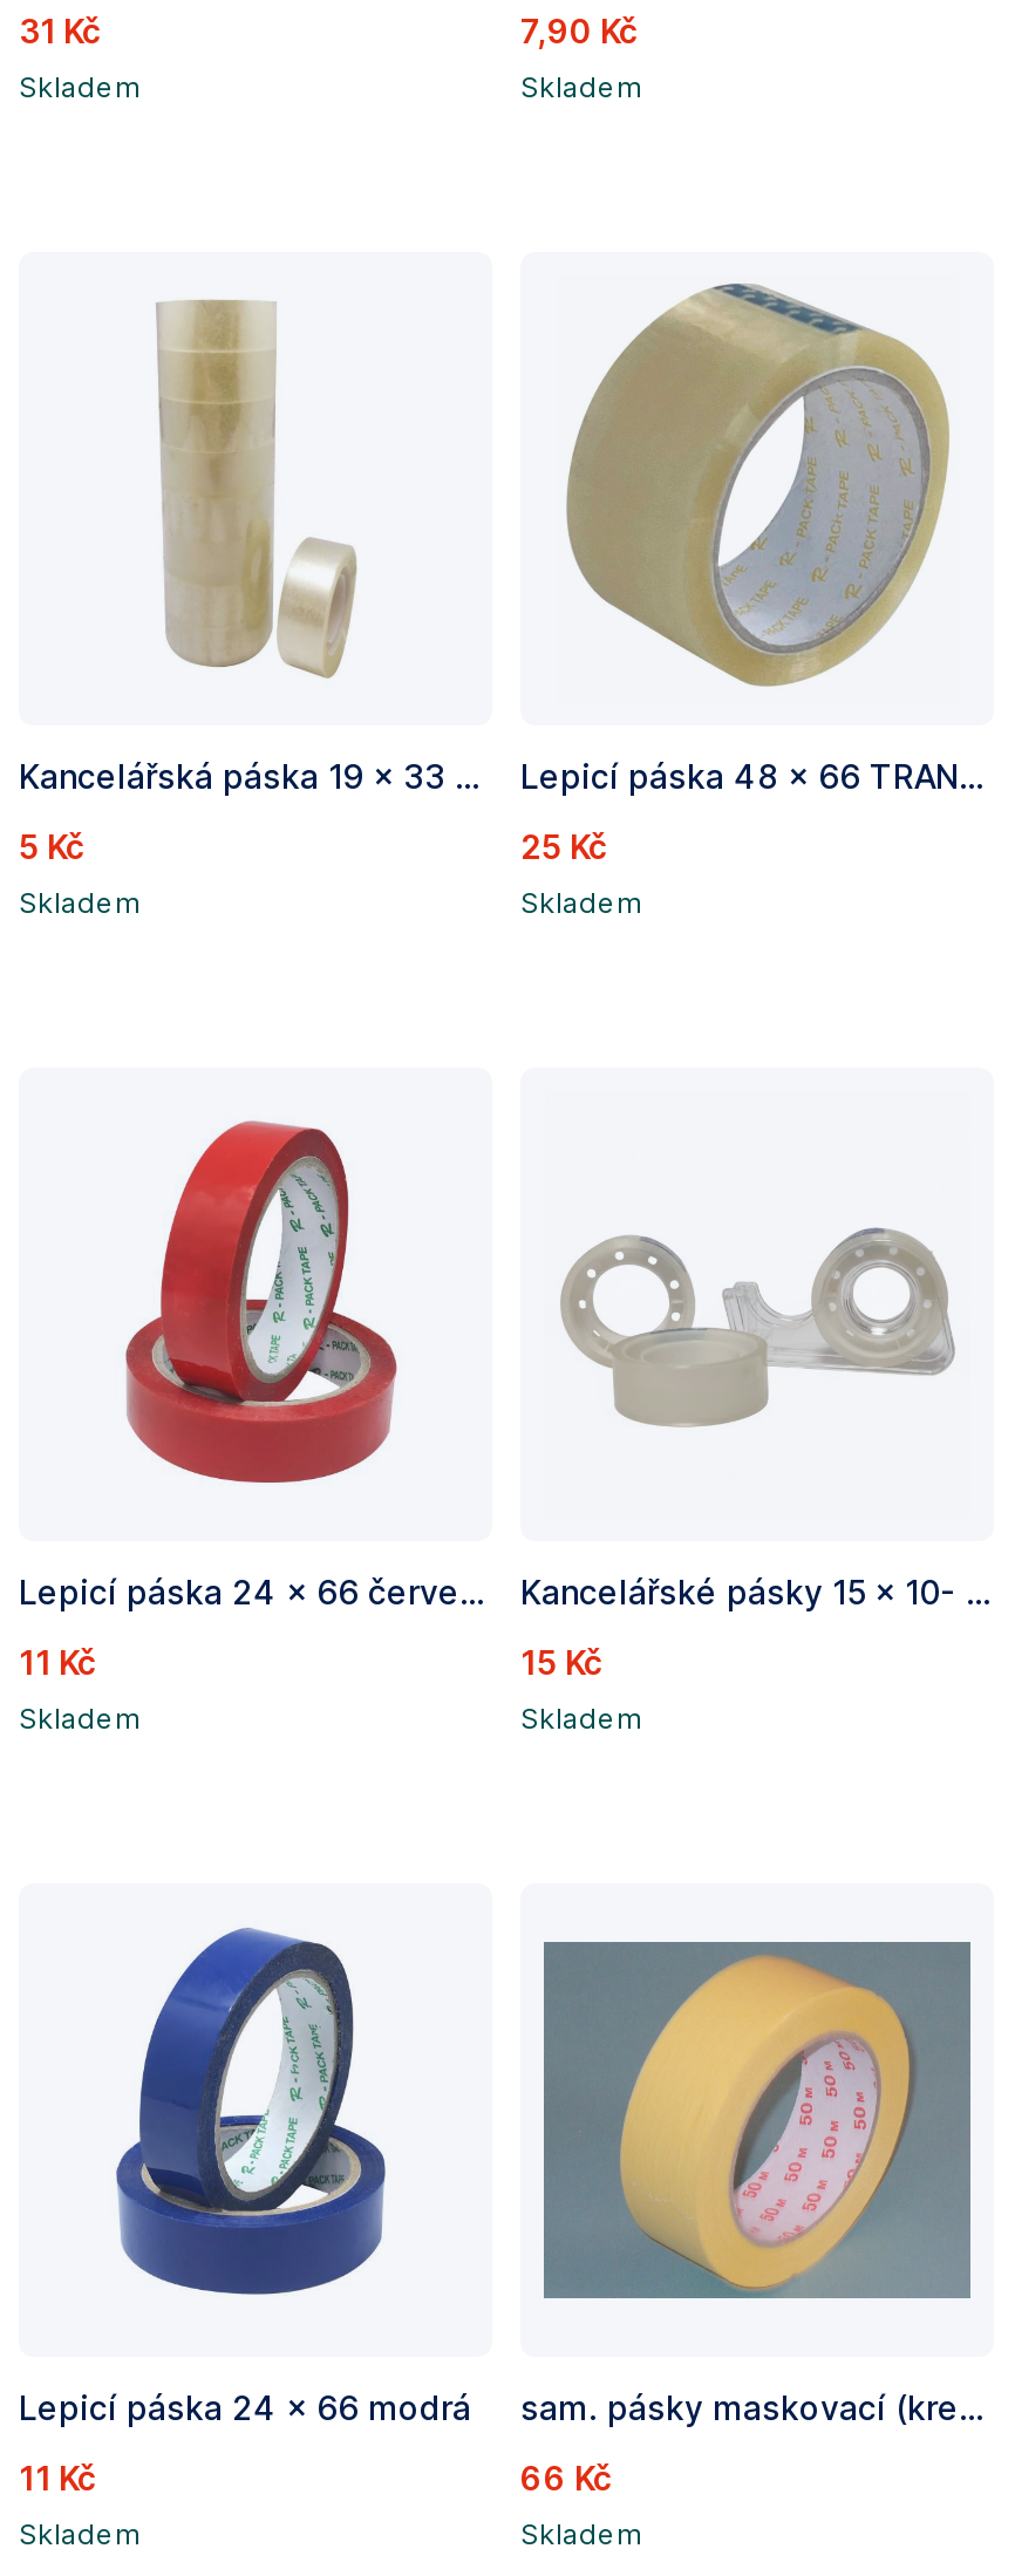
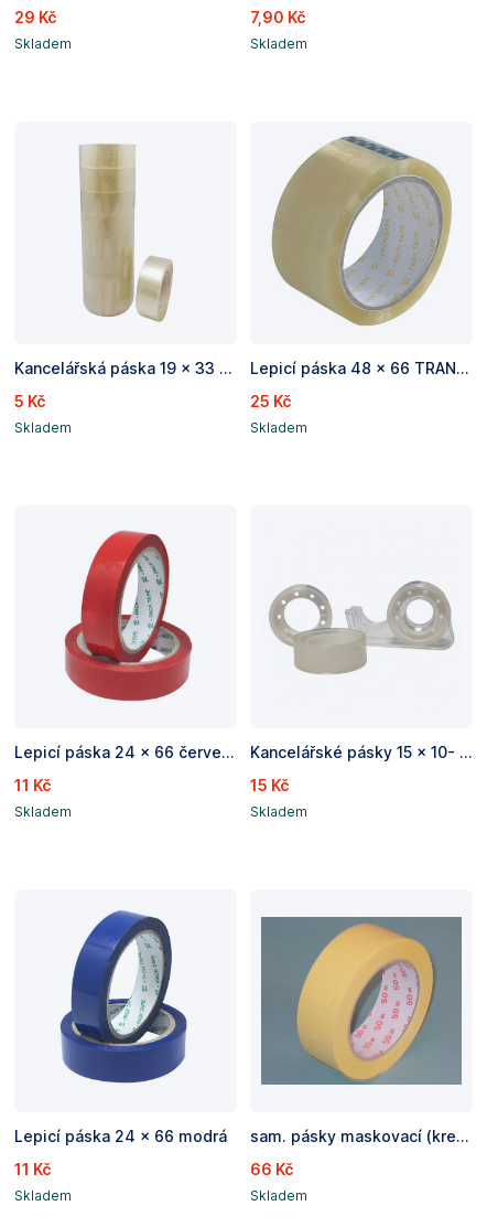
[19,11,101,50] 31 Kč -> [14,8,56,26] 29 Kč

